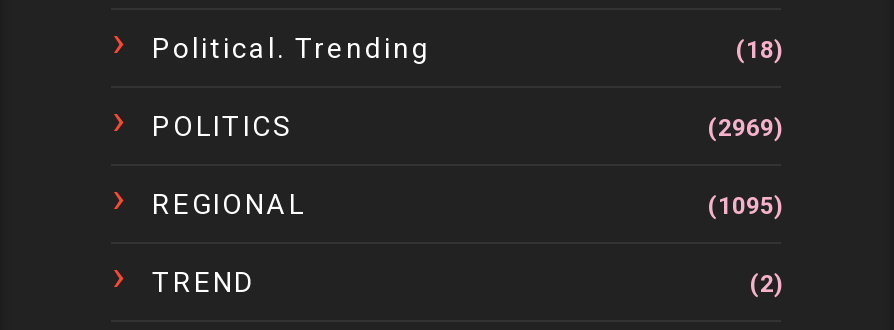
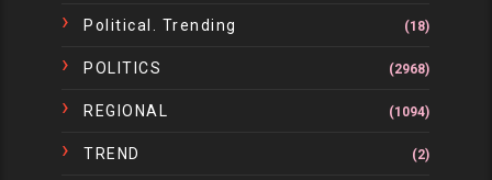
[708,115,782,143] (2969) -> [389,62,430,77] (2968)
[708,193,782,221] (1095) -> [389,105,430,120] (1094)

